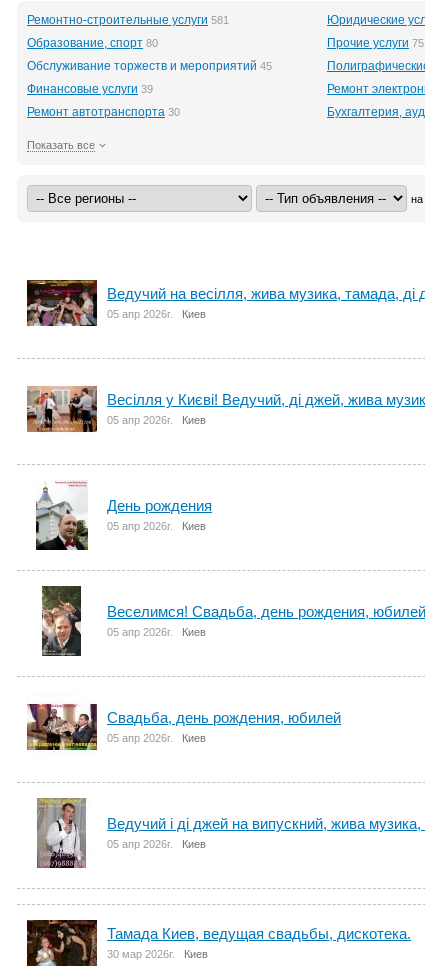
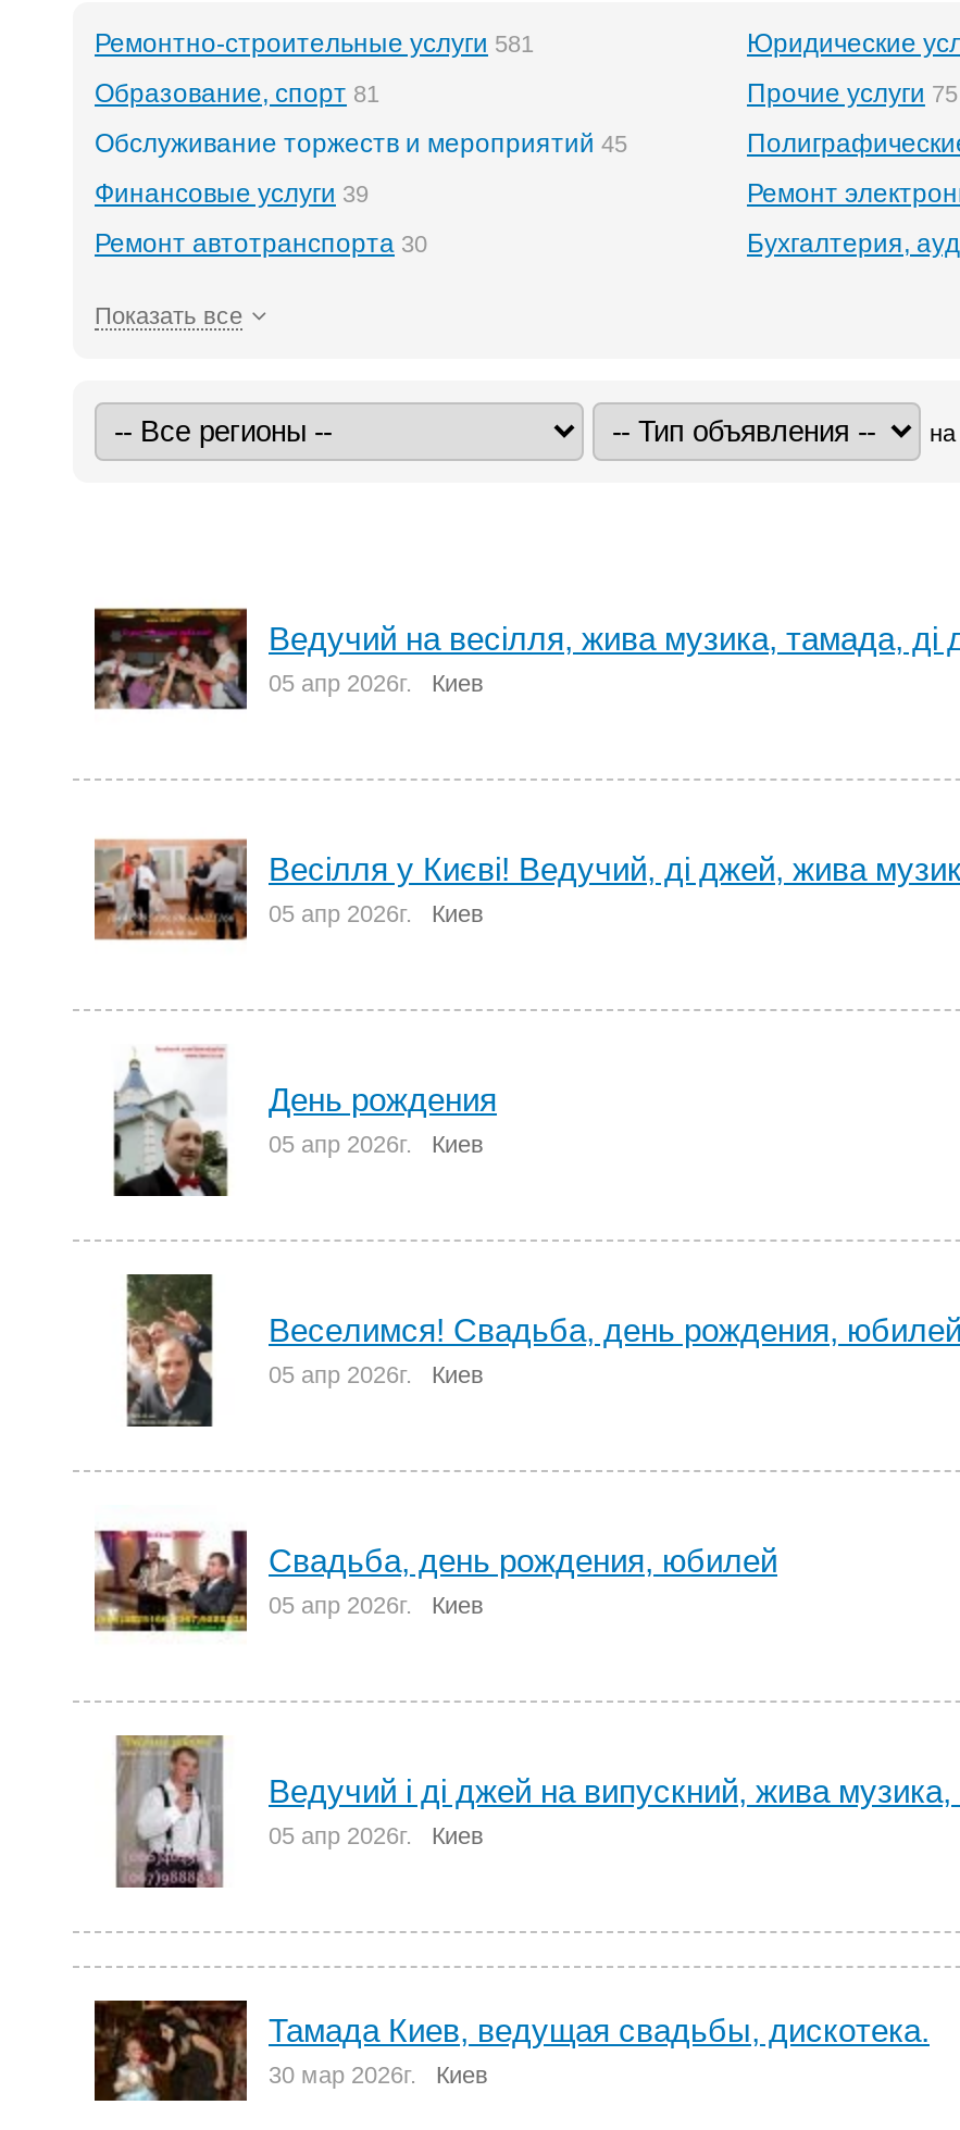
[27,36,158,50] Образование, спорт 80 -> [95,78,379,109] Образование, спорт 81

